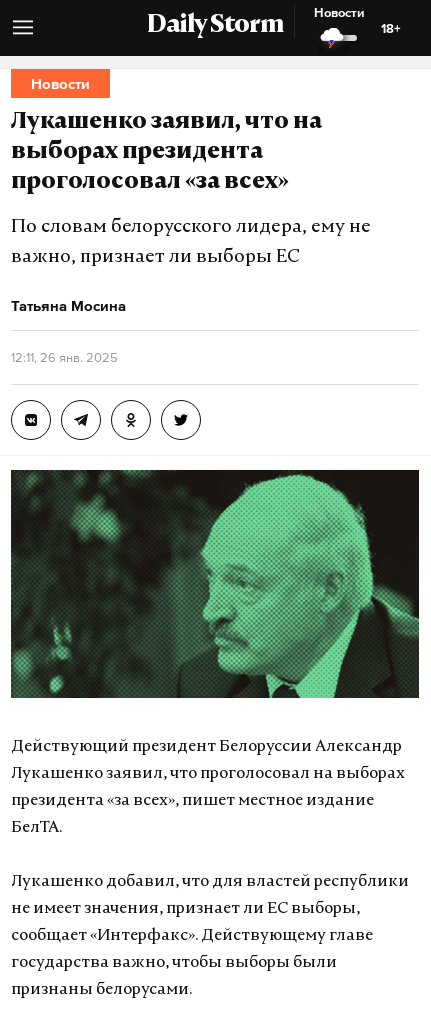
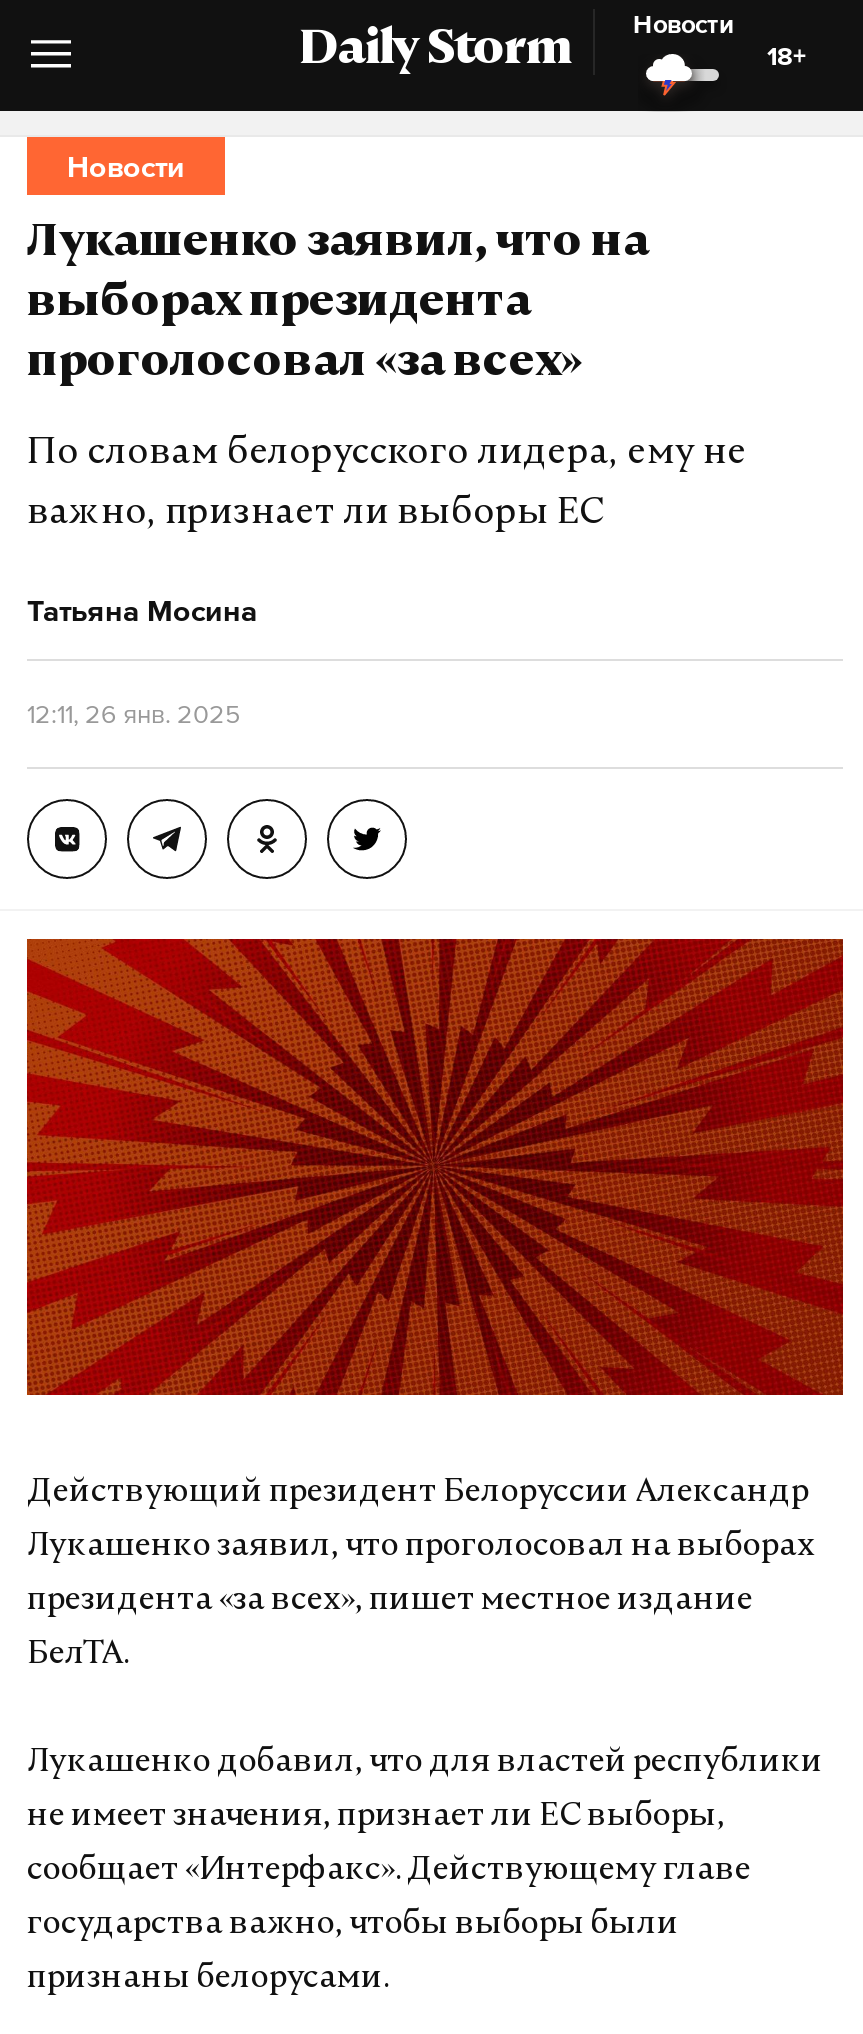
[10,469,420,699] [image] -> [25,937,845,1397] [image]

